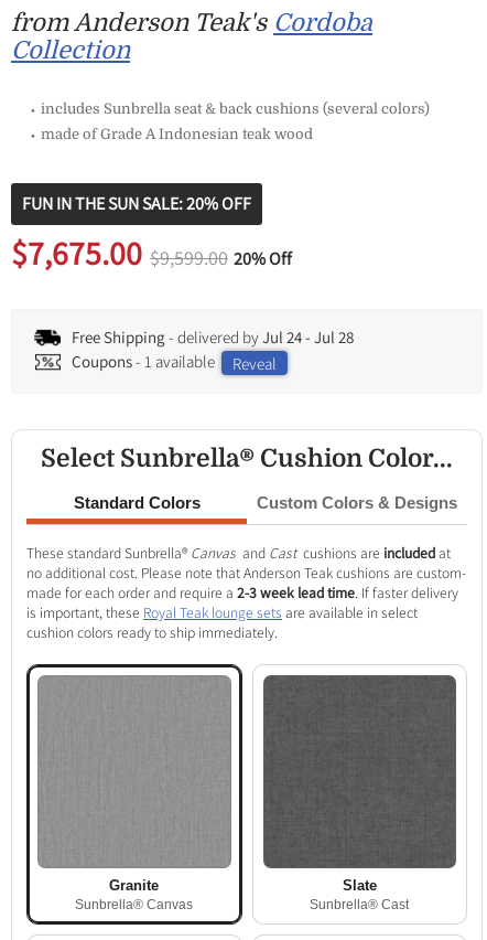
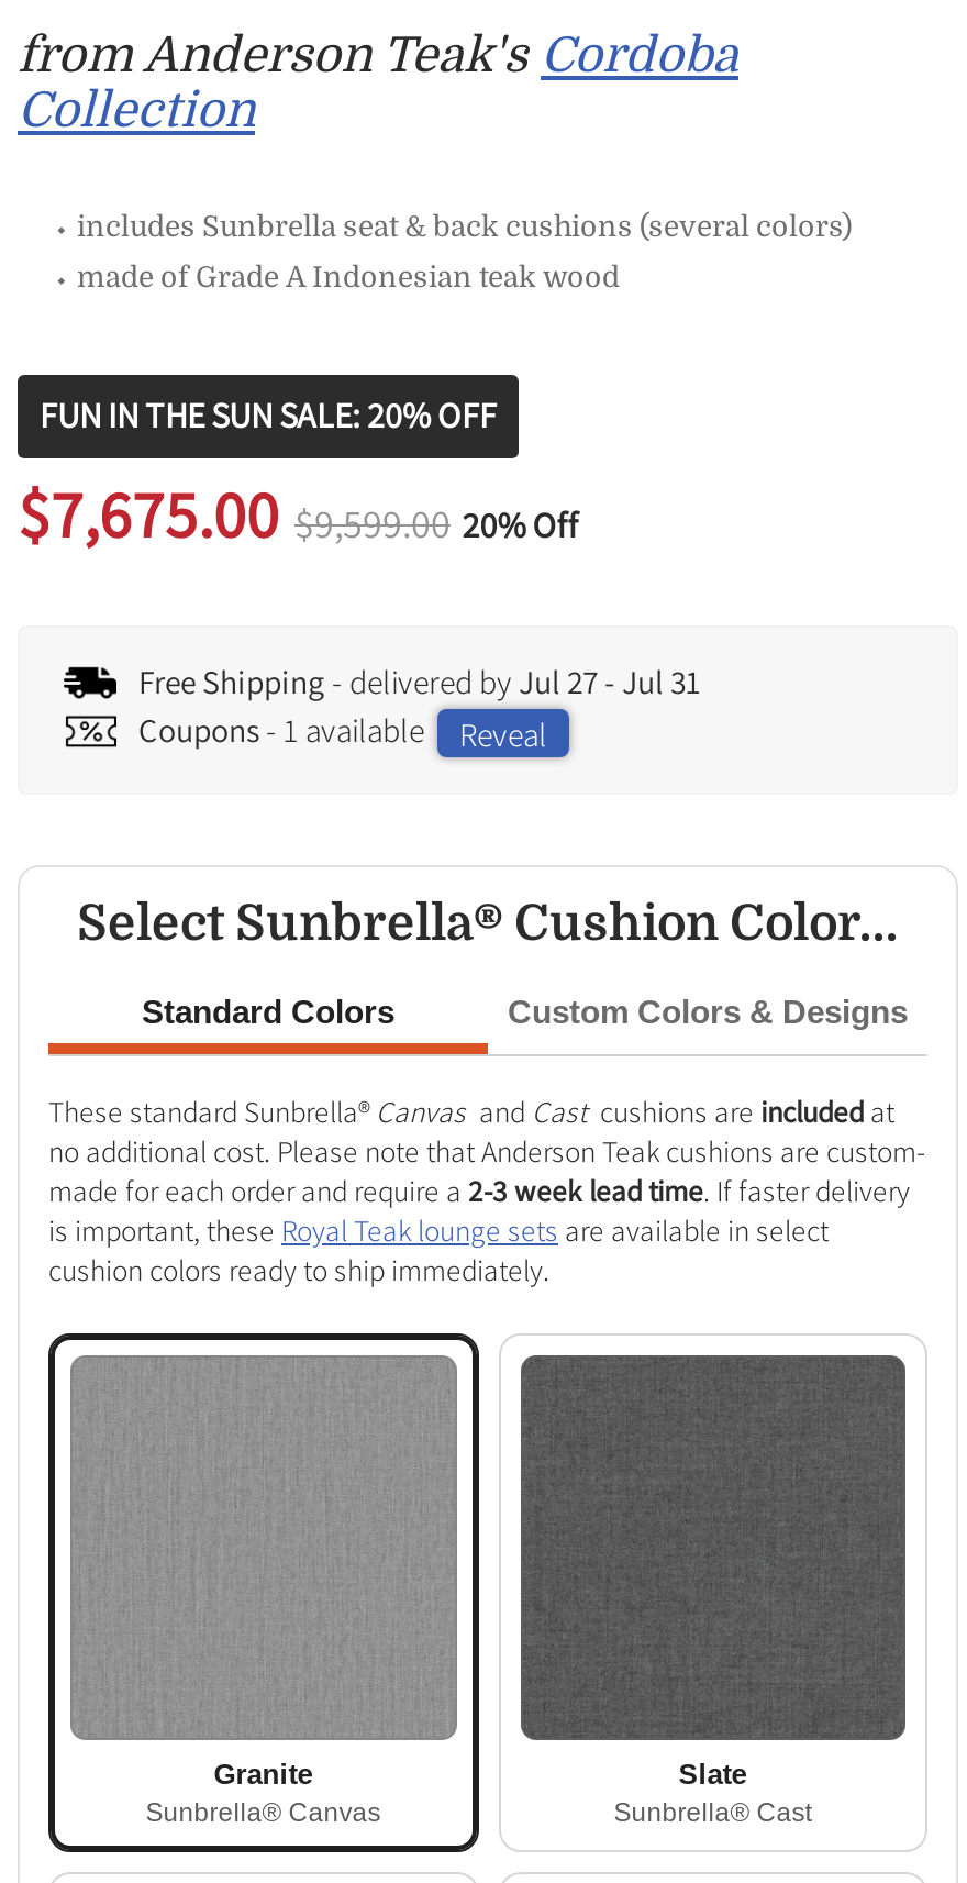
[72,327,354,348] Free Shipping - delivered by Jul 24 - Jul 28 -> [138,661,701,703] Free Shipping - delivered by Jul 27 - Jul 31

